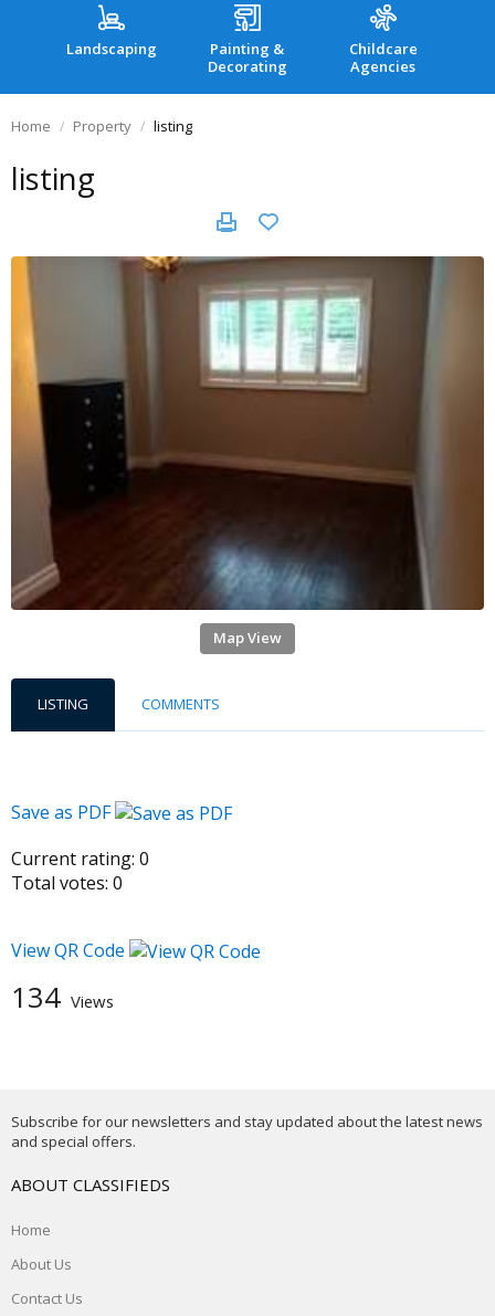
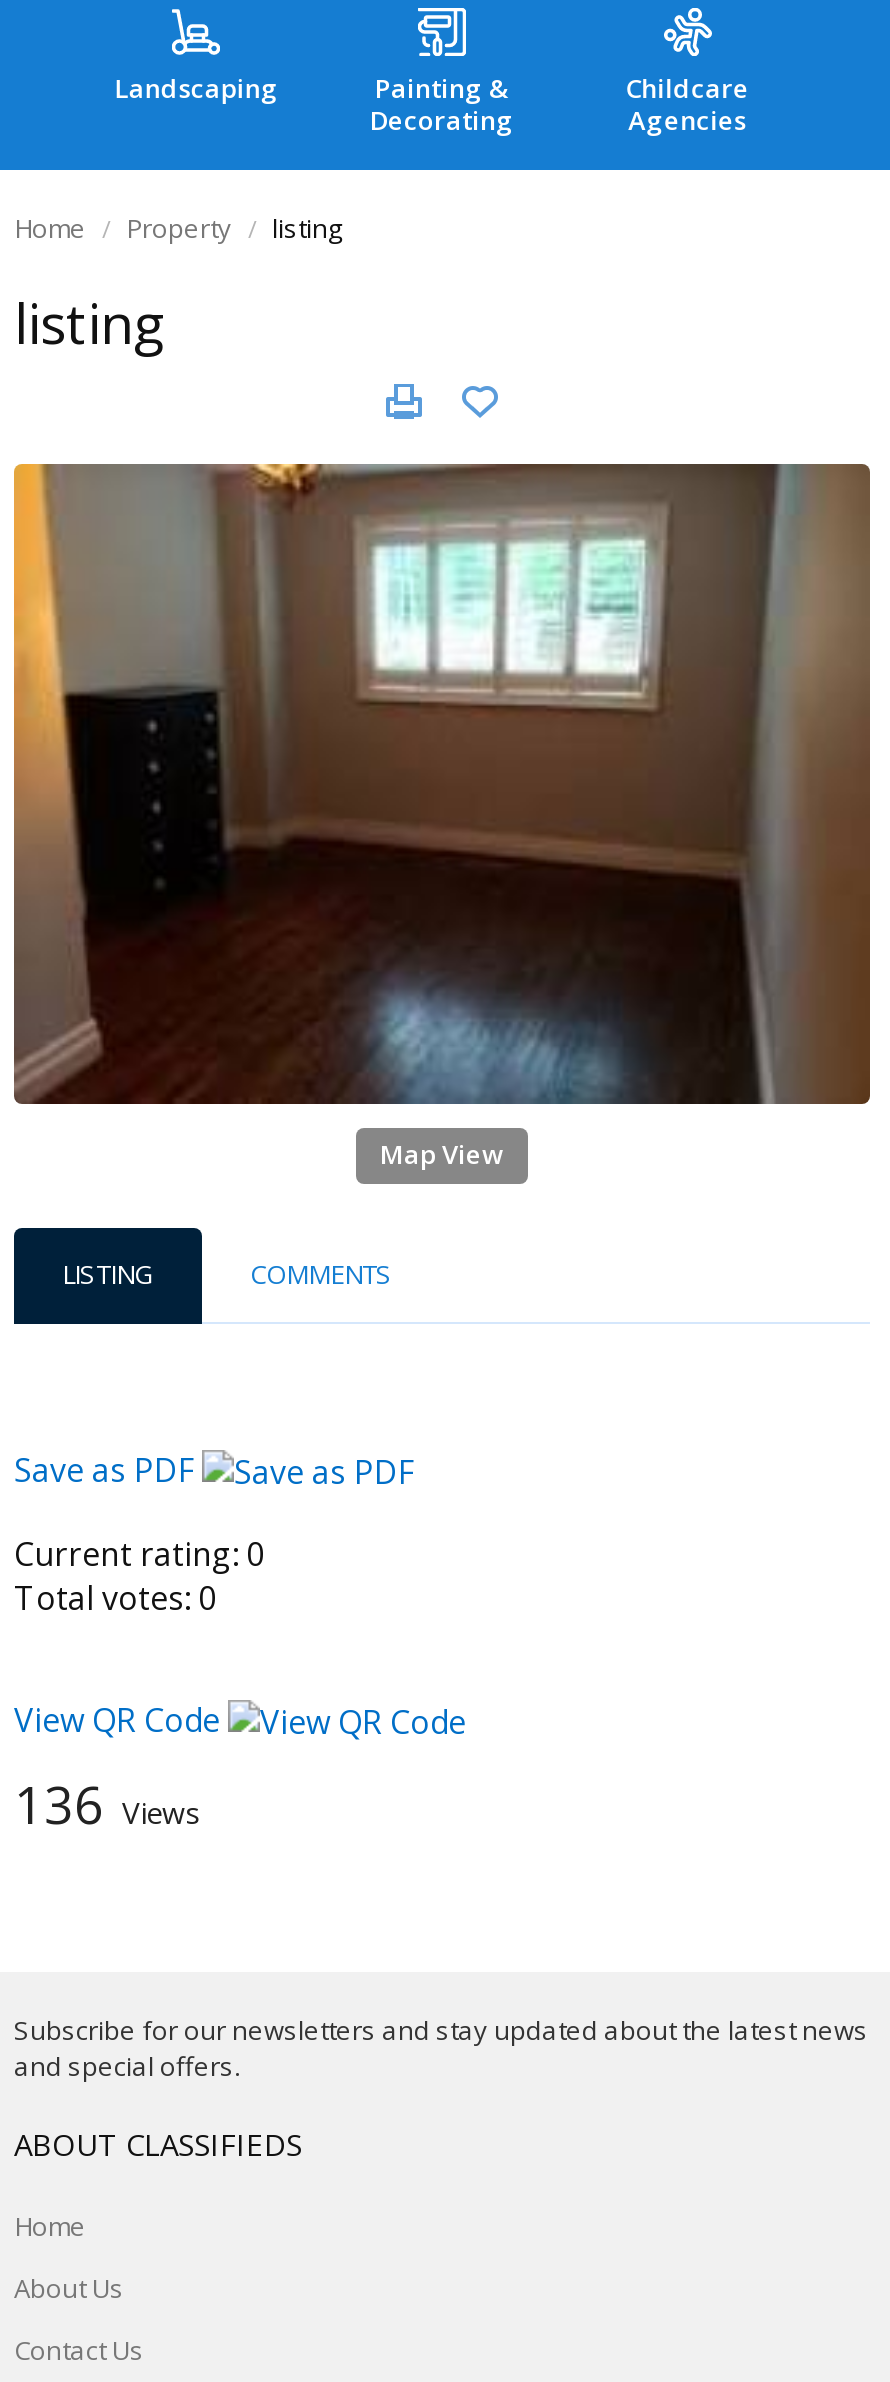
[11,978,114,1016] 134 Views -> [14,1770,200,1838] 136 Views

